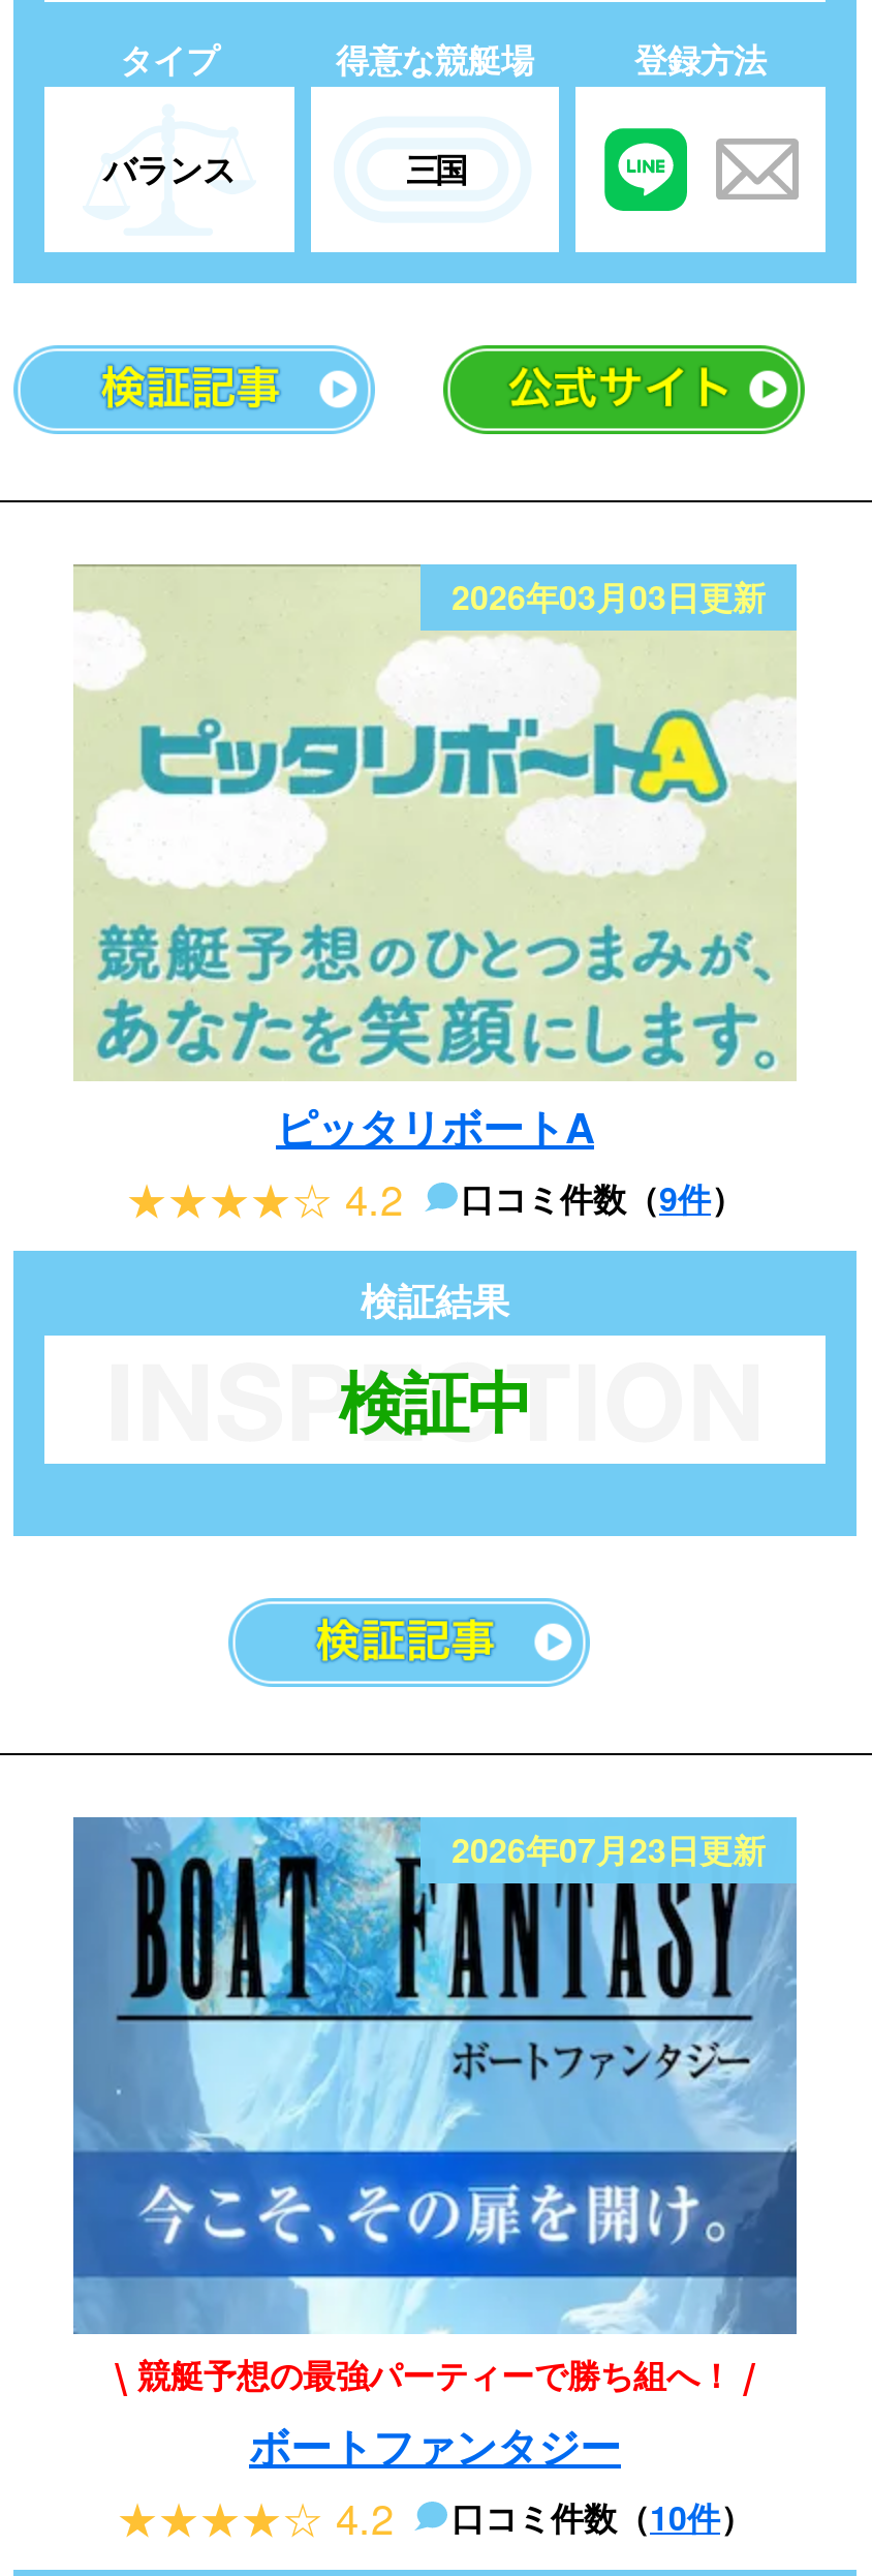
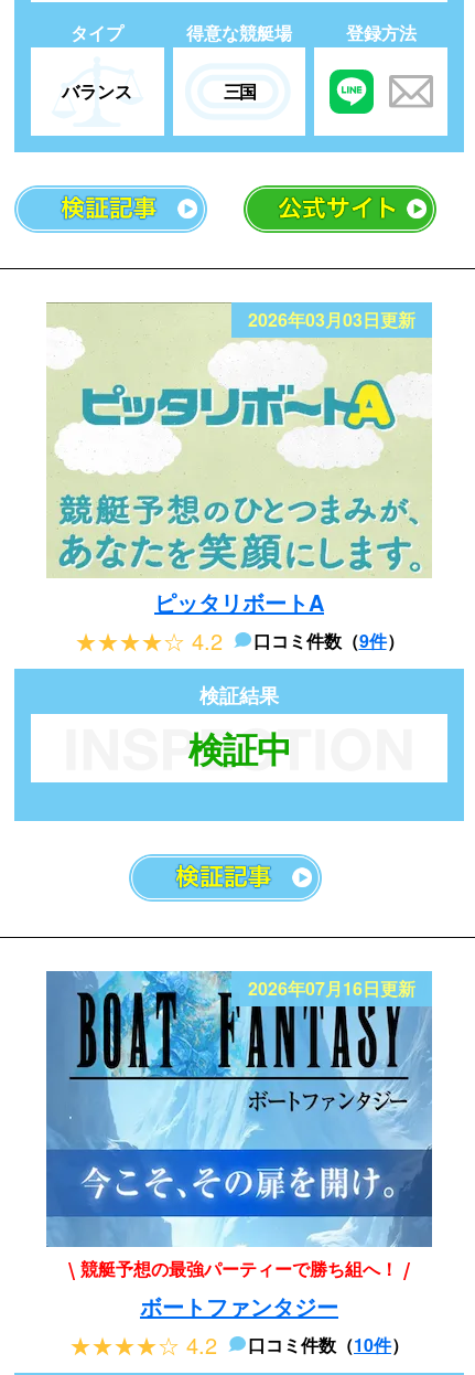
[451,1826,766,1873] 2026年07月23日更新 -> [248,976,415,1001] 2026年07月16日更新

